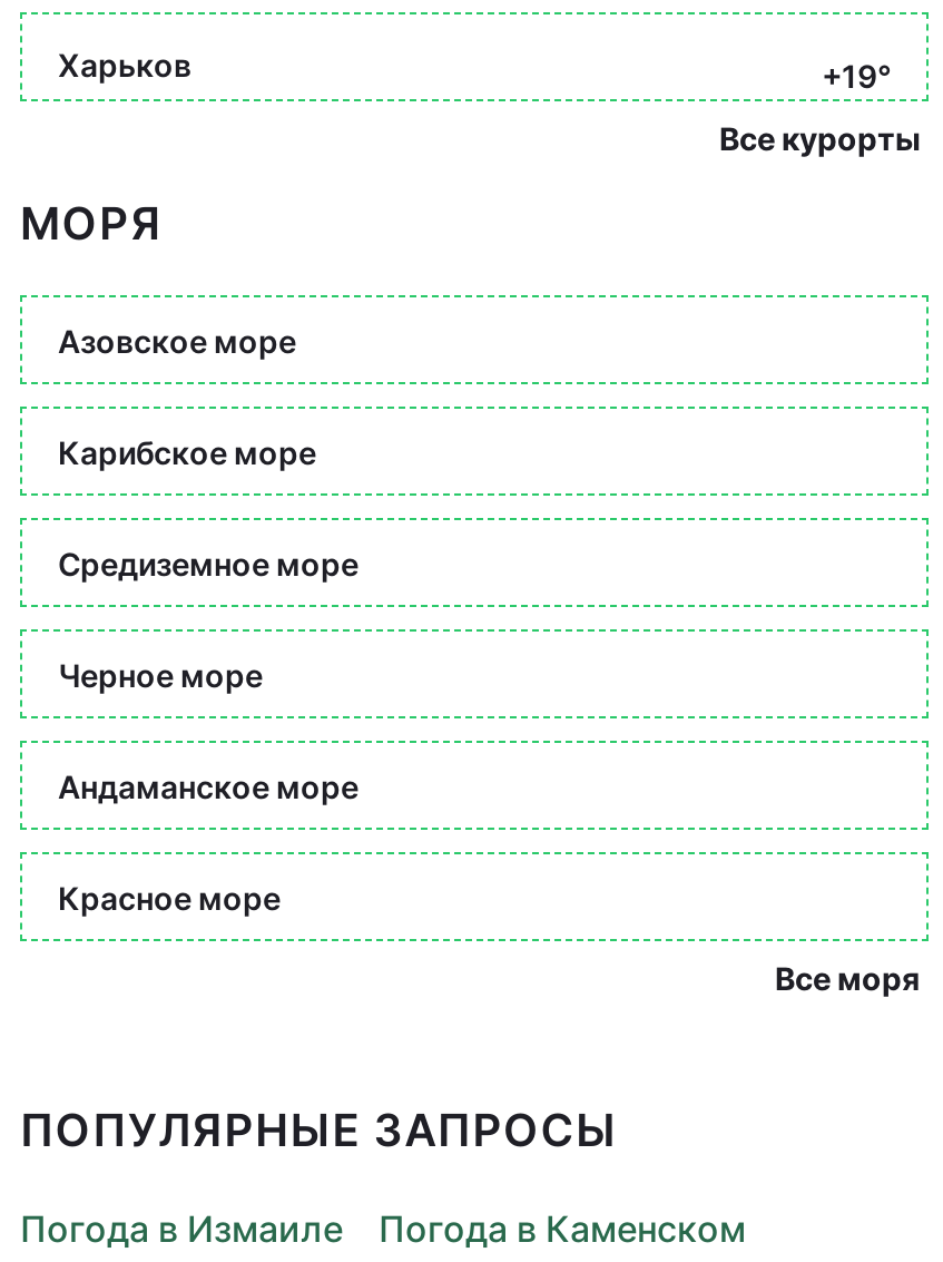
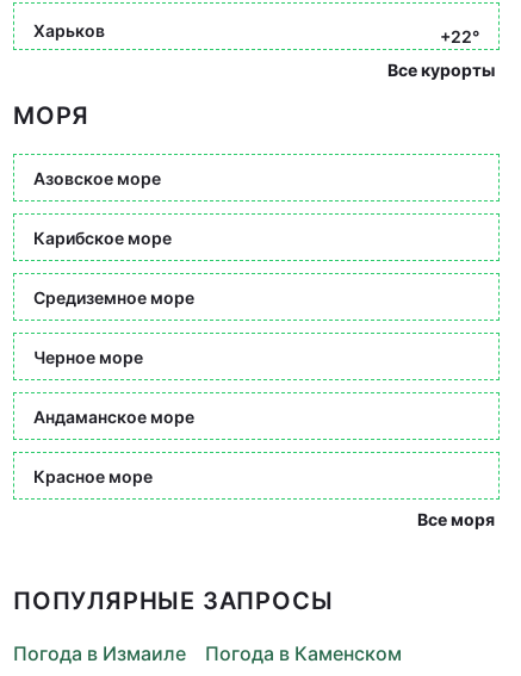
[822,57,891,95] +19° -> [440,26,479,46] +22°

